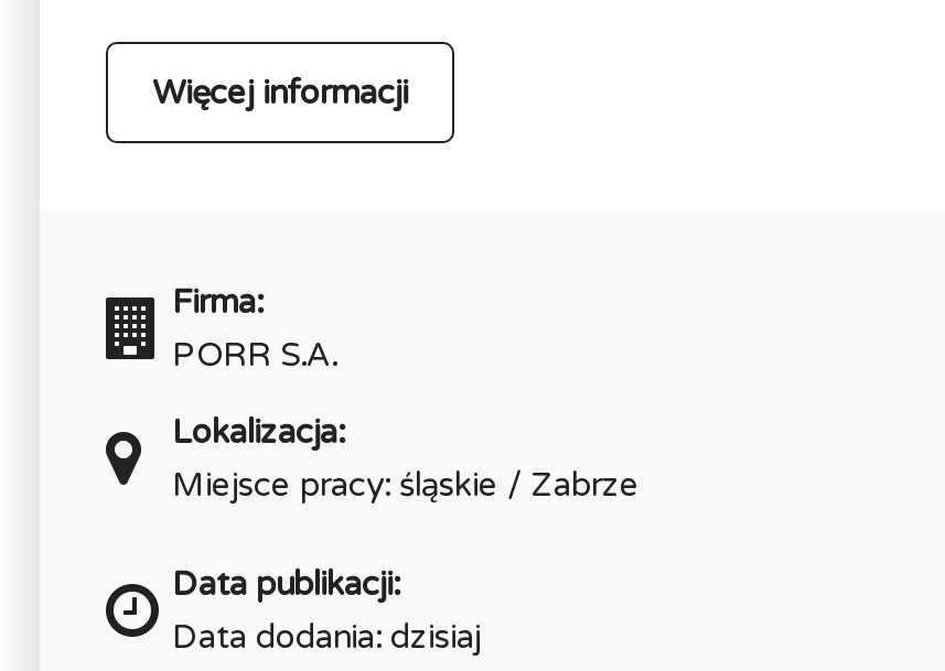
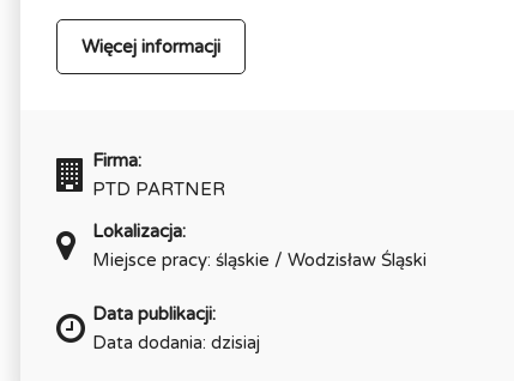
[172,335,337,375] PORR S.A. -> [92,179,225,200] PTD PARTNER
[172,464,640,504] Miejsce pracy: śląskie / Zabrze -> [92,249,427,270] Miejsce pracy: śląskie / Wodzisław Śląski

